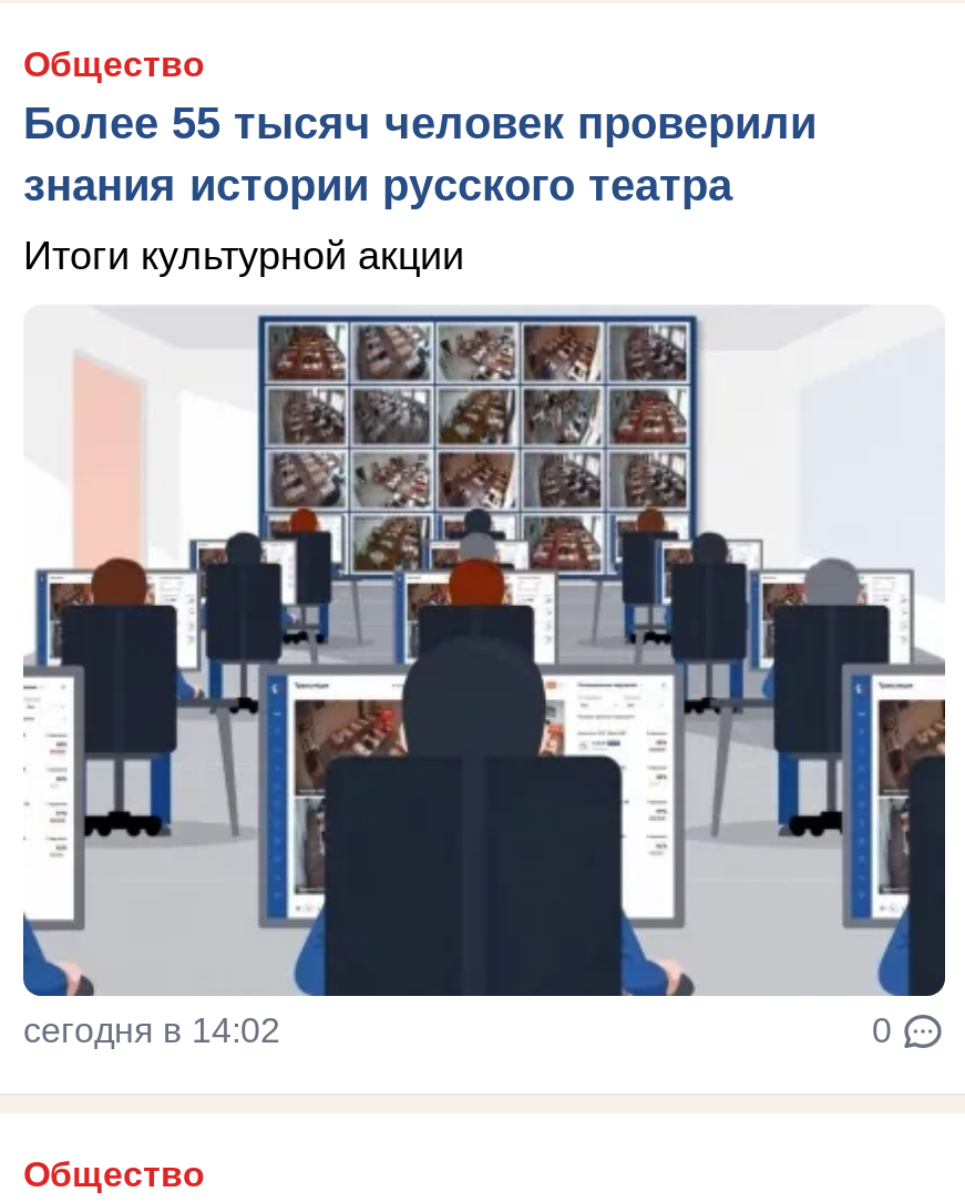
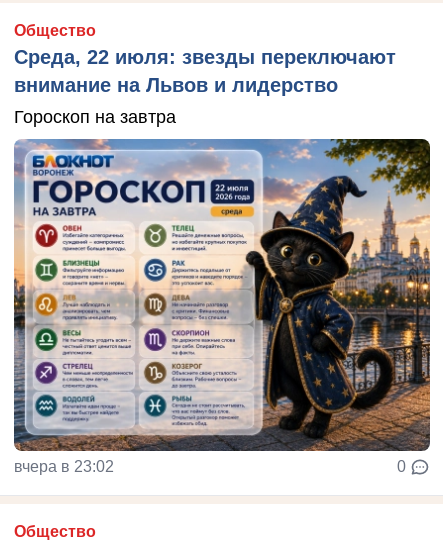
[23,98,817,209] Более 55 тысяч человек проверили | знания истории русского театра -> [14,46,396,96] Среда, 22 июля: звезды переключают | внимание на Львов и лидерство
[23,234,464,278] Итоги культурной акции -> [14,107,176,127] Гороскоп на завтра
[21,305,947,1049] [image] | сегодня в 14:02 -> [13,138,431,475] [image] | вчера в 23:02

